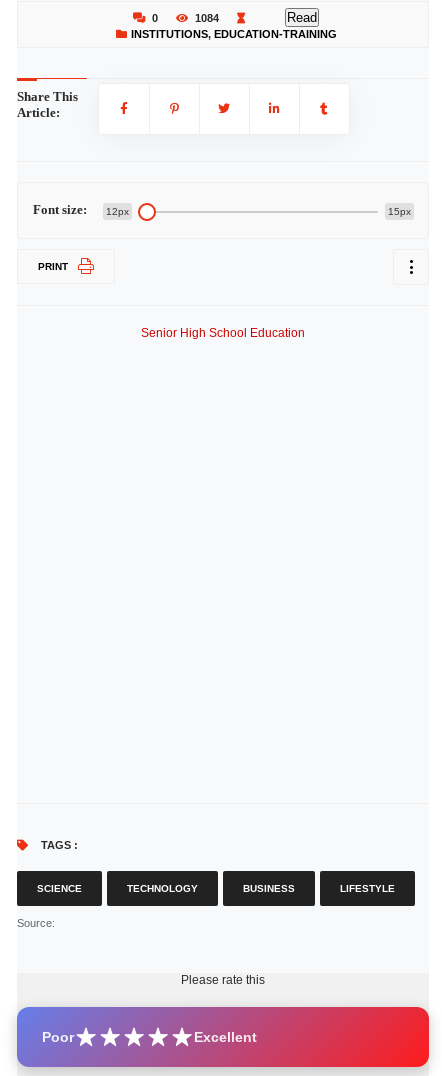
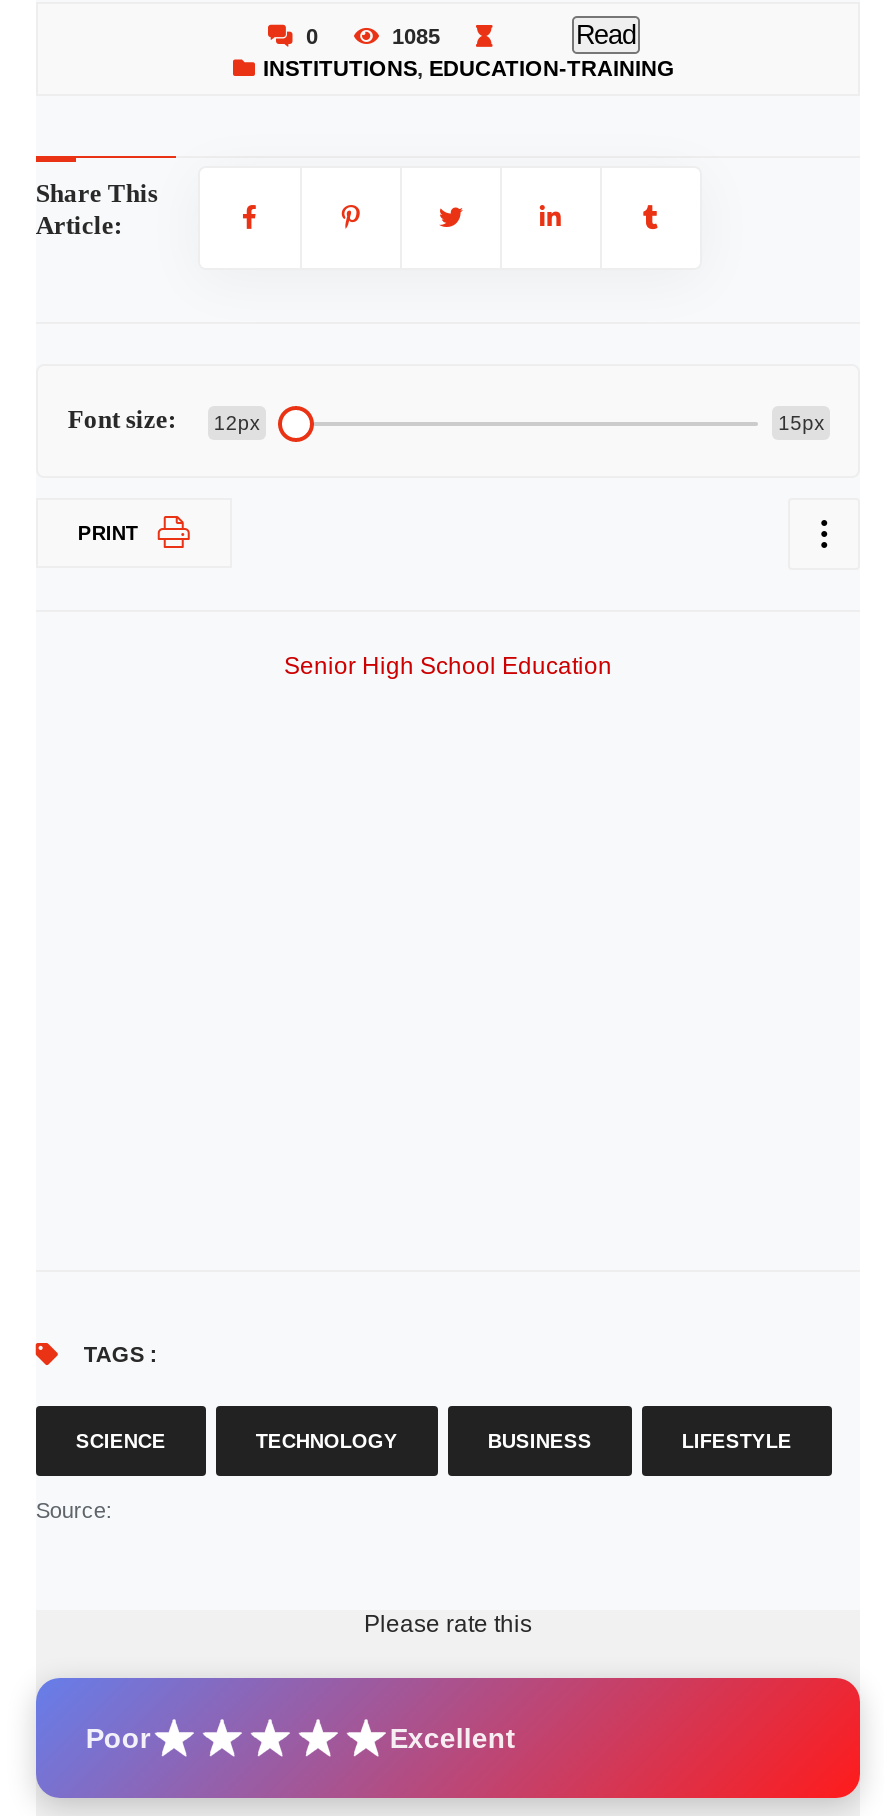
[192,12,219,24] 1084 -> [386,24,440,48] 1085

